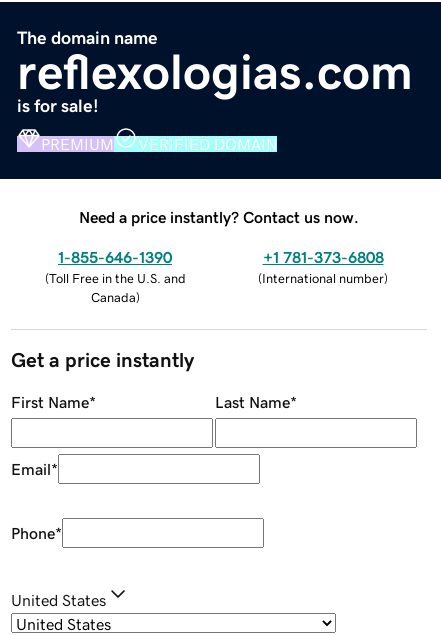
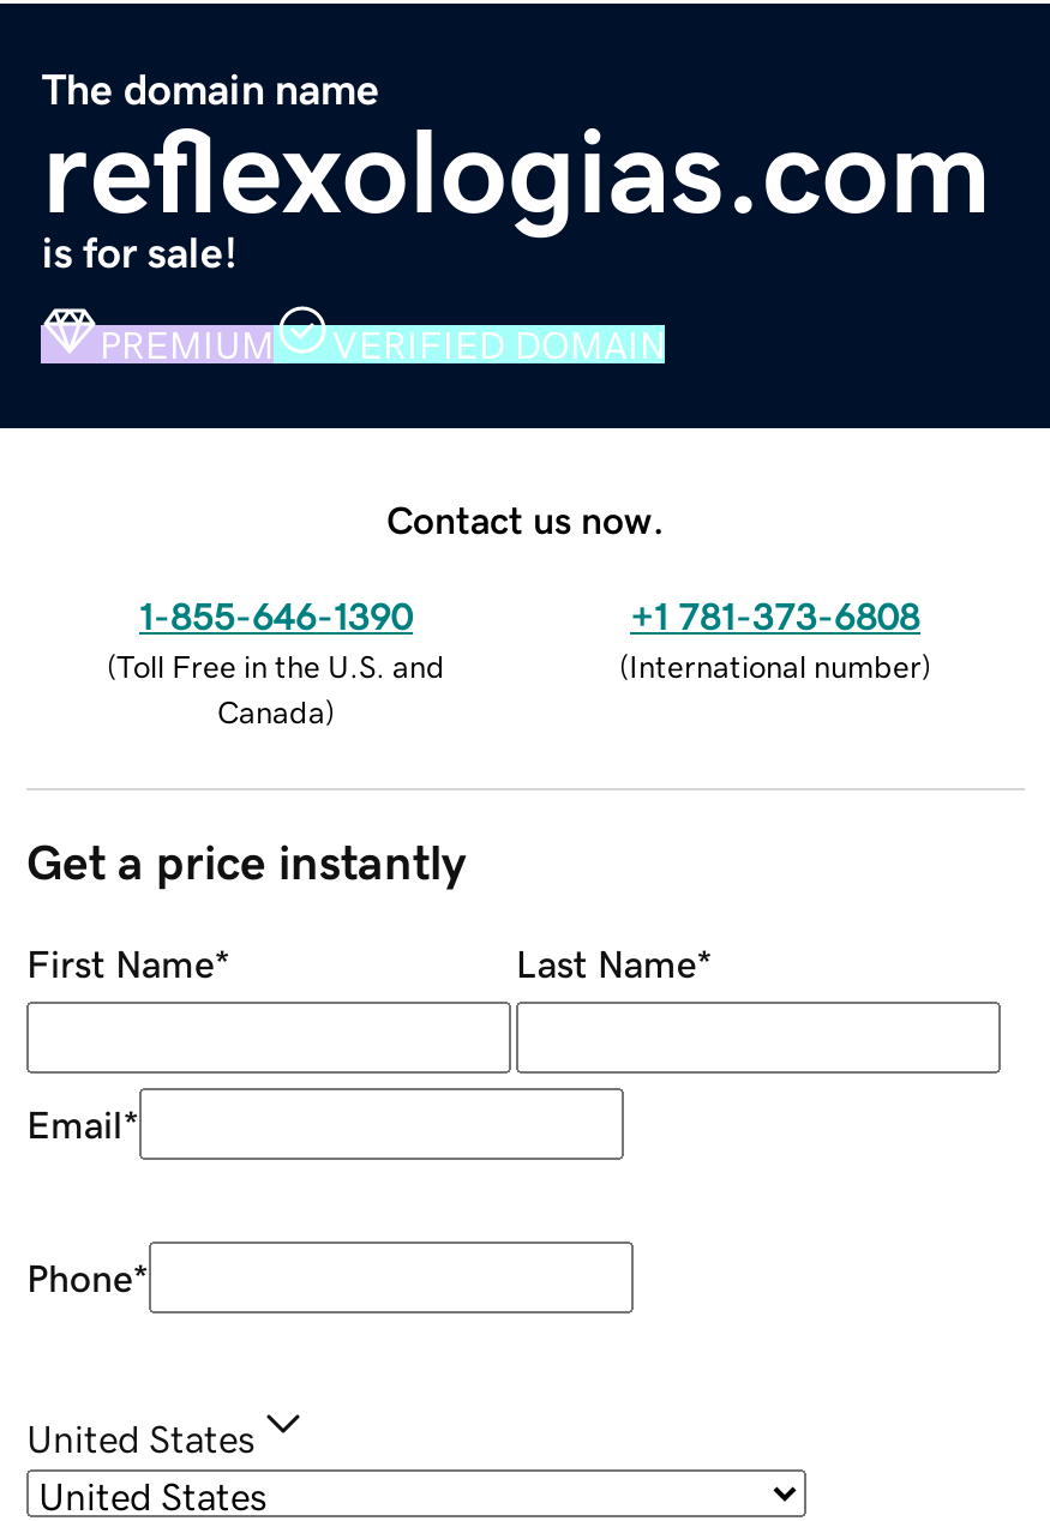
[79,209,359,225] Need a price instantly? Contact us now. -> [386,499,665,538] Contact us now.

